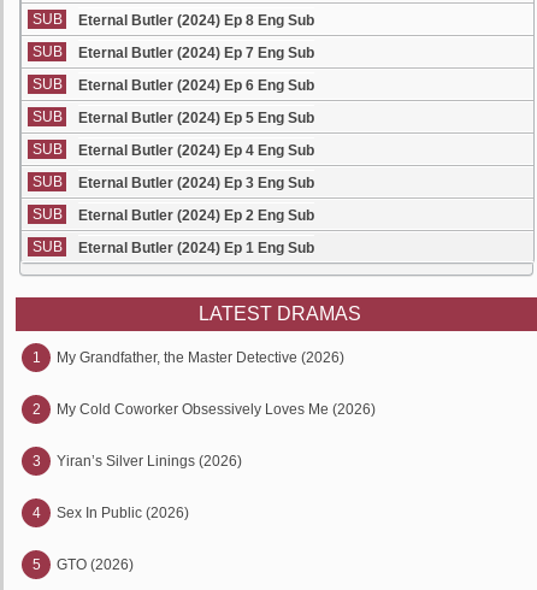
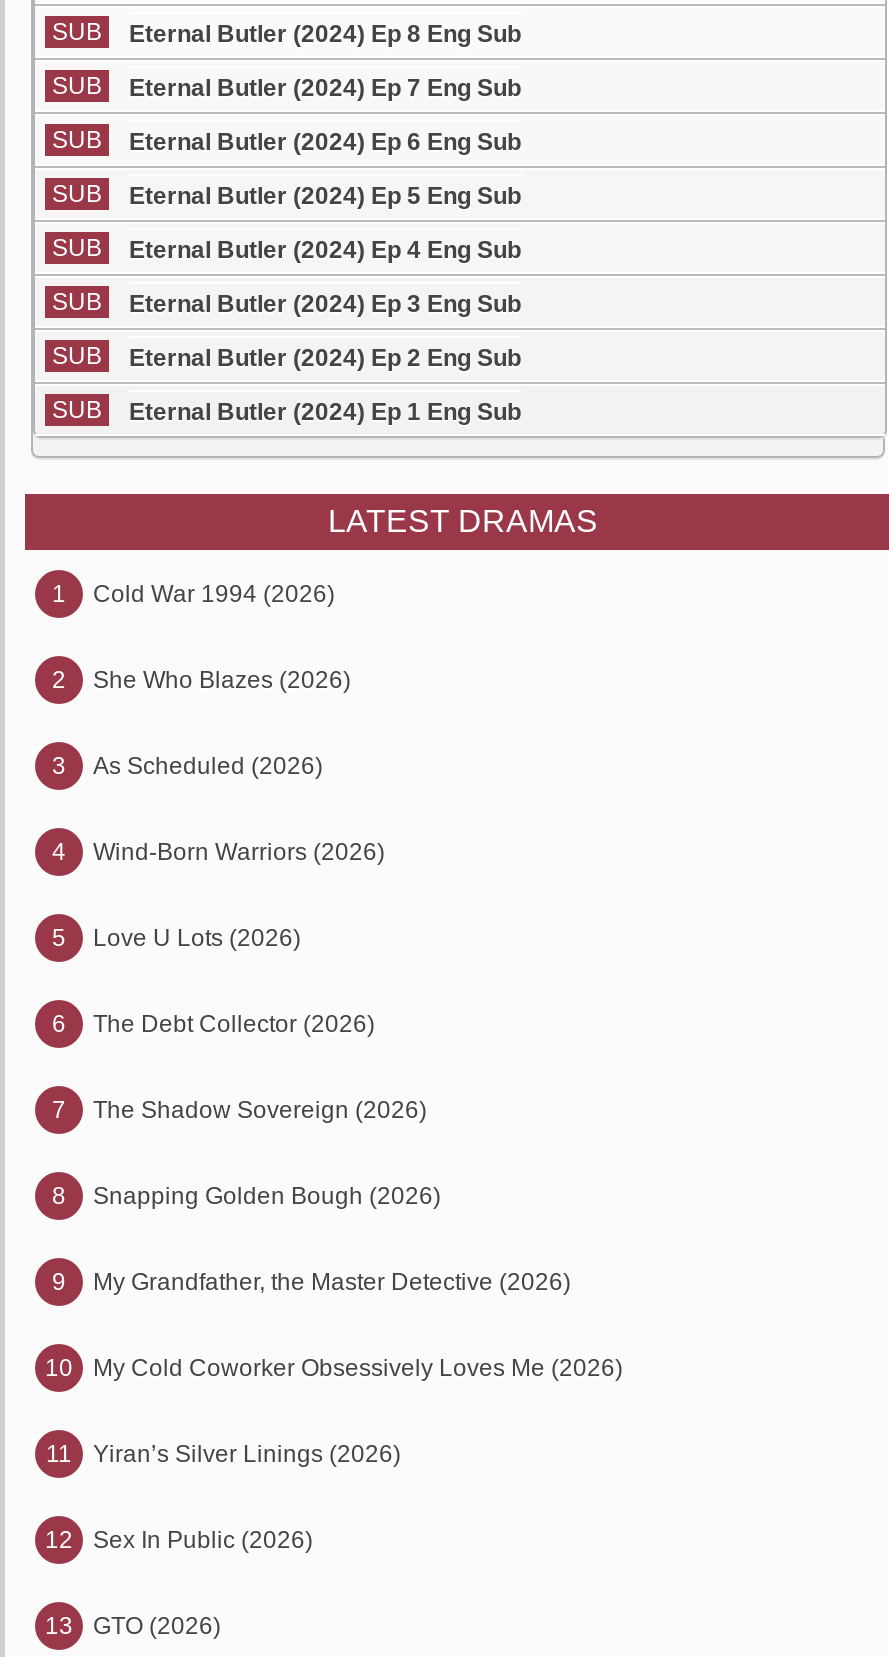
none -> [52,580,441,1296] Cold War 1994 (2026) | 2 | She Who Blazes (2026) | 3 | As Scheduled (2026) | 4 | Wind-Born Warriors (2026) | 5 | Love U Lots (2026) | 6 | The Debt Collector (2026) | 7 | The Shadow Sovereign (2026) | 8 | Snapping Golden Bough (2026) | 9
[32,401,376,418] 2 My Cold Coworker Obsessively Loves Me (2026) -> [45,1354,623,1382] 10 My Cold Coworker Obsessively Loves Me (2026)
[32,453,242,470] 3 Yiran’s Silver Linings (2026) -> [46,1440,401,1468] 11 Yiran’s Silver Linings (2026)
[32,505,189,521] 4 Sex In Public (2026) -> [45,1526,313,1554] 12 Sex In Public (2026)
[32,556,134,573] 5 GTO (2026) -> [45,1612,221,1640] 13 GTO (2026)

